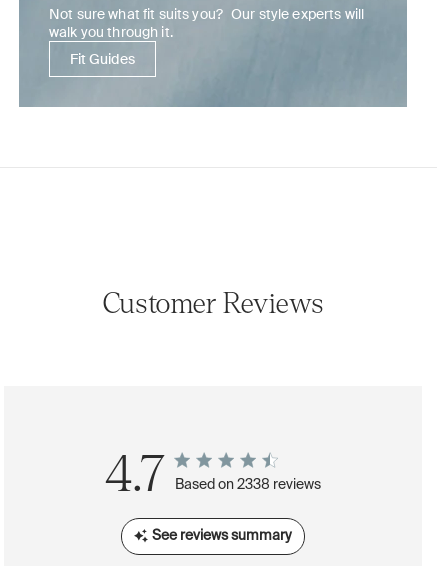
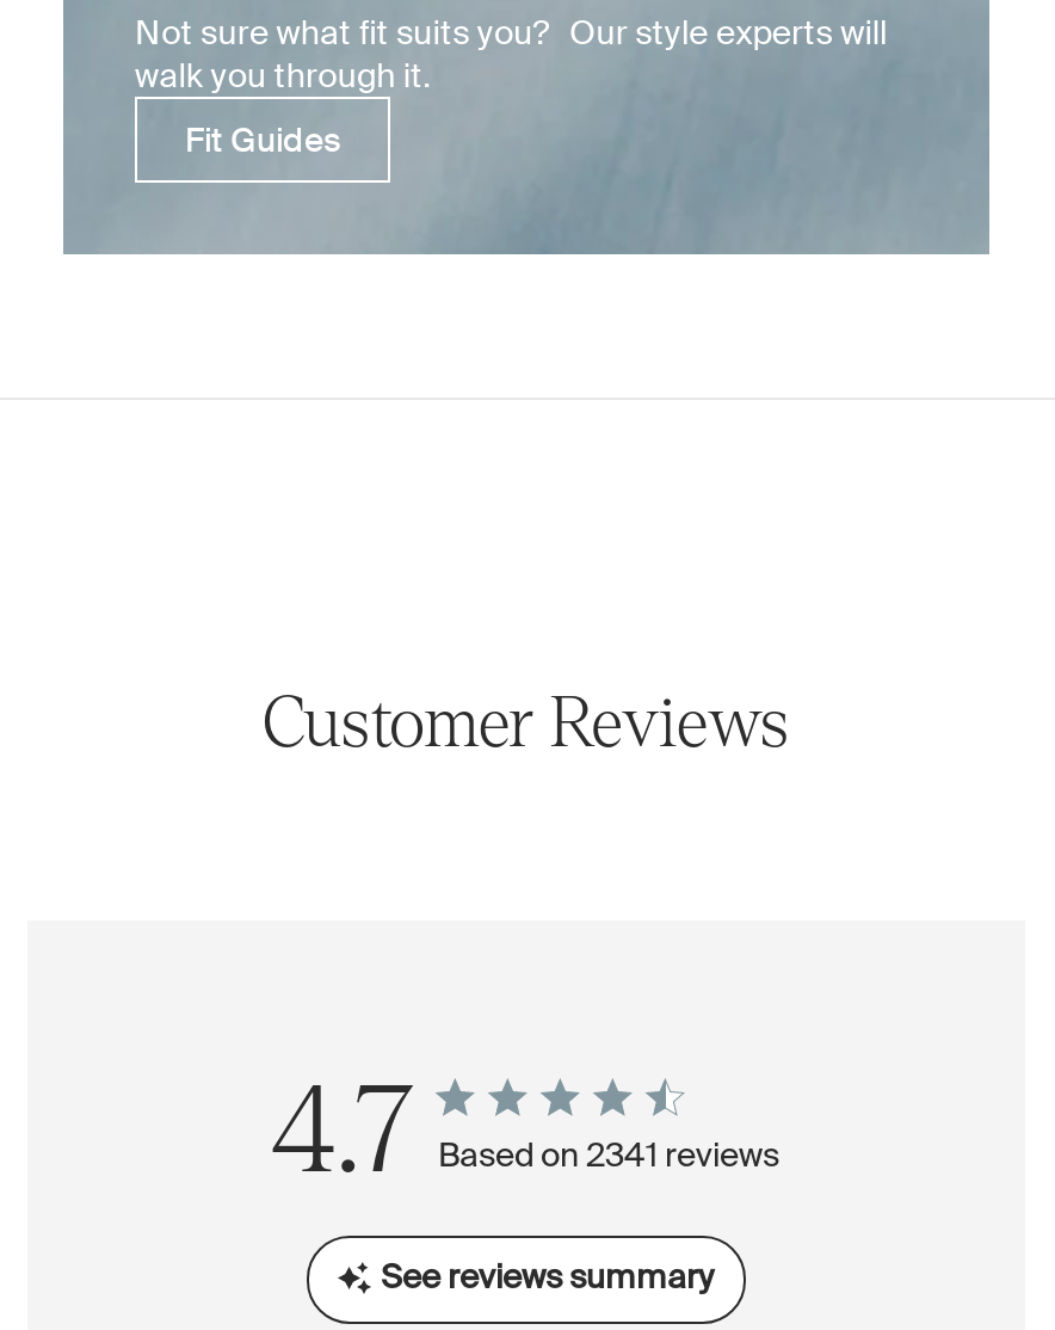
[174,478,320,492] Based on 2338 reviews -> [438,1140,779,1174] Based on 2341 reviews

